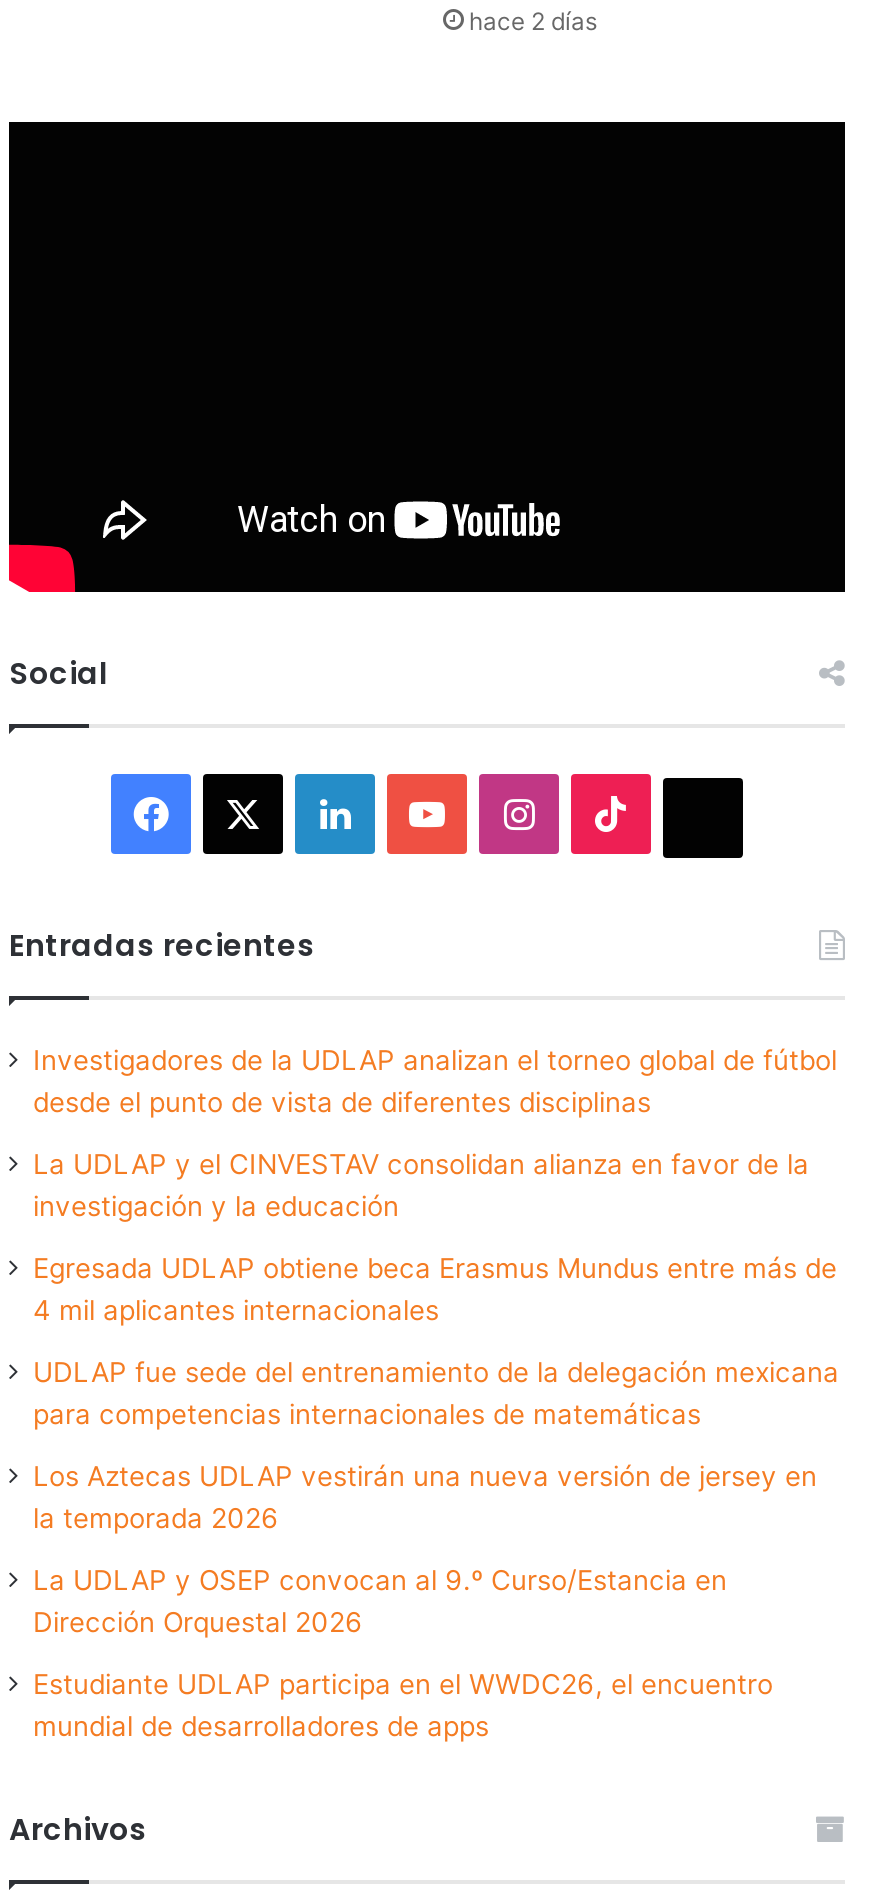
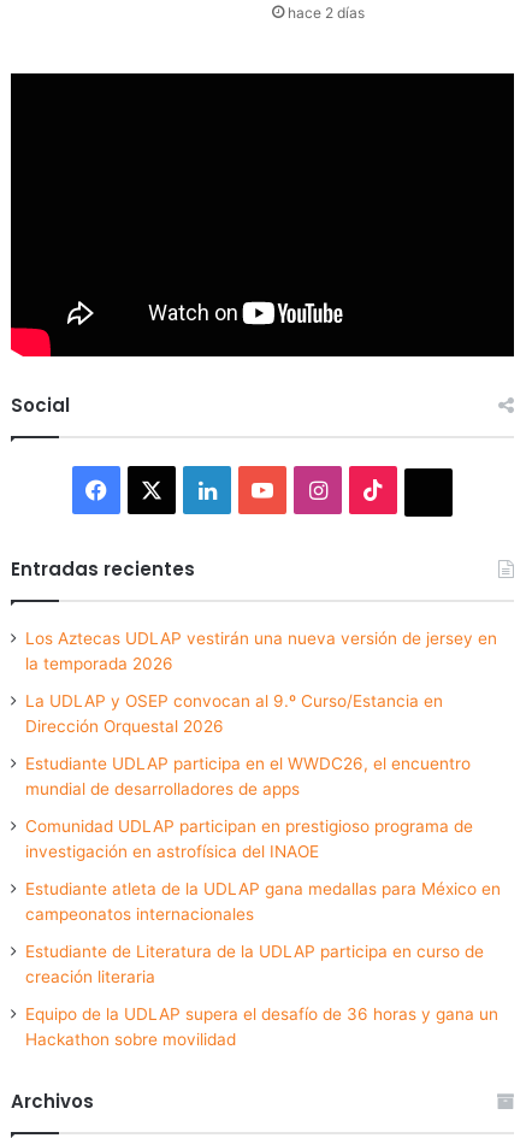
[33,1044,839,1430] Investigadores de la UDLAP analizan el torneo global de fútbol | desde el punto de vista de diferentes disciplinas | La UDLAP y el CINVESTAV consolidan alianza en favor de la | investigación y la educación | Egresada UDLAP obtiene beca Erasmus Mundus entre más de | 4 mil aplicantes internacionales | UDLAP fue sede del entrenamiento de la delegación mexicana | para competencias internacionales de matemáticas -> none
moved [33,1460,817,1742] -> [25,629,497,799]: Los Aztecas UDLAP vestirán una nueva versión de jersey en | la temporada 2026 | La UDLAP y OSEP convocan al 9.º Curso/Estancia en | Dirección Orquestal 2026 | Estudiante UDLAP participa en el WWDC26, el encuentro | mundial de desarrolladores de apps
none -> [25,817,501,1049] Comunidad UDLAP participan en prestigioso programa de | investigación en astrofísica del INAOE | Estudiante atleta de la UDLAP gana medallas para México en | campeonatos internacionales | Estudiante de Literatura de la UDLAP participa en curso de | creación literaria | Equipo de la UDLAP supera el desafío de 36 horas y gana un | Hackathon sobre movilidad

